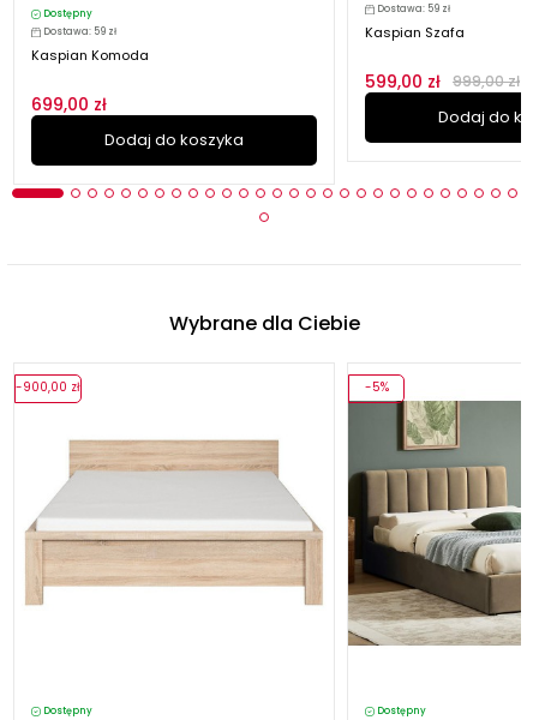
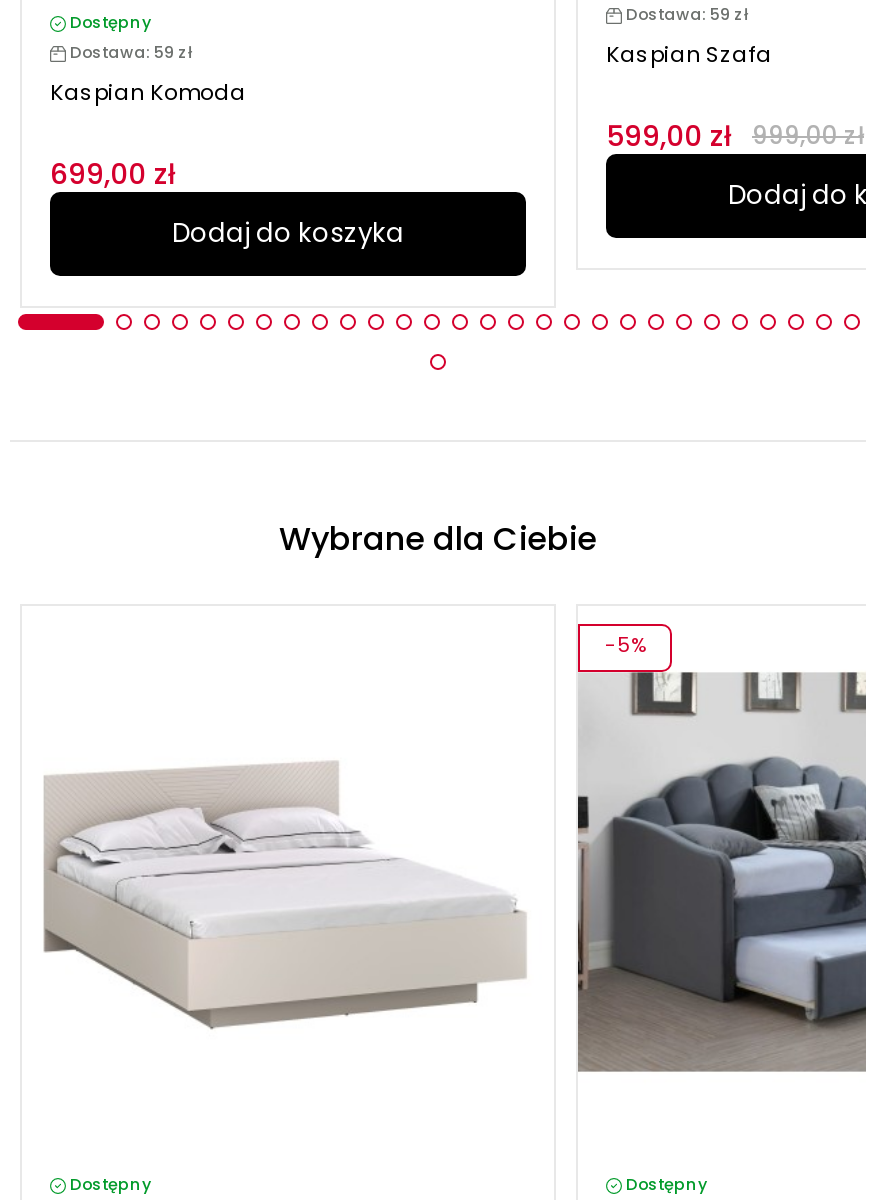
[16,378,80,396] -900,00 zł -> none
[347,400,521,647] [image] -> [578,668,868,1076] [image]
[24,439,323,617] [image] -> [40,734,534,1030] [image]

